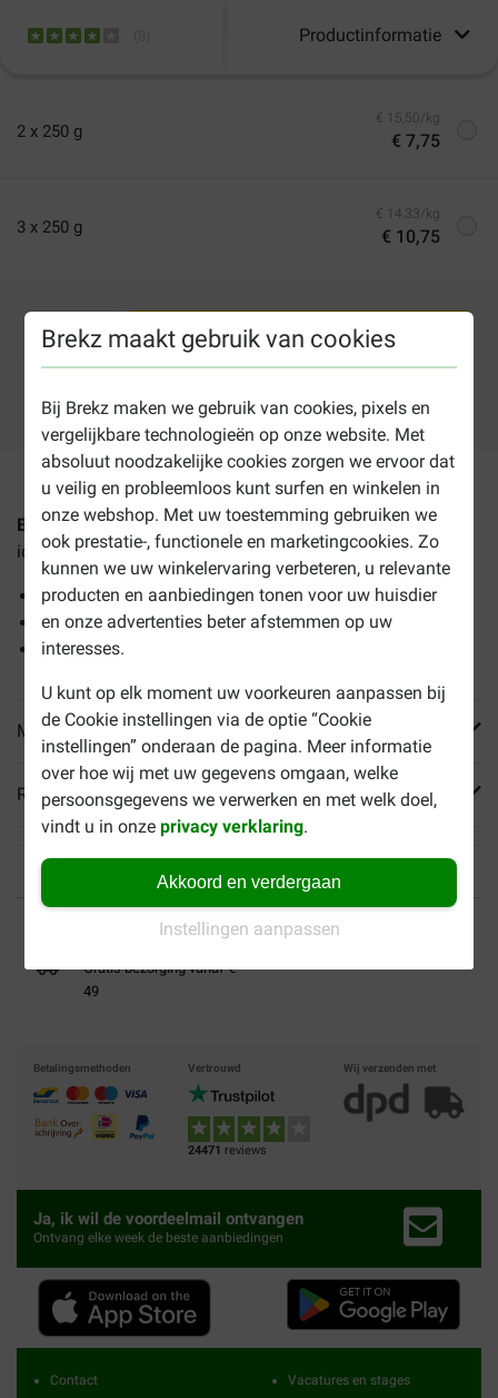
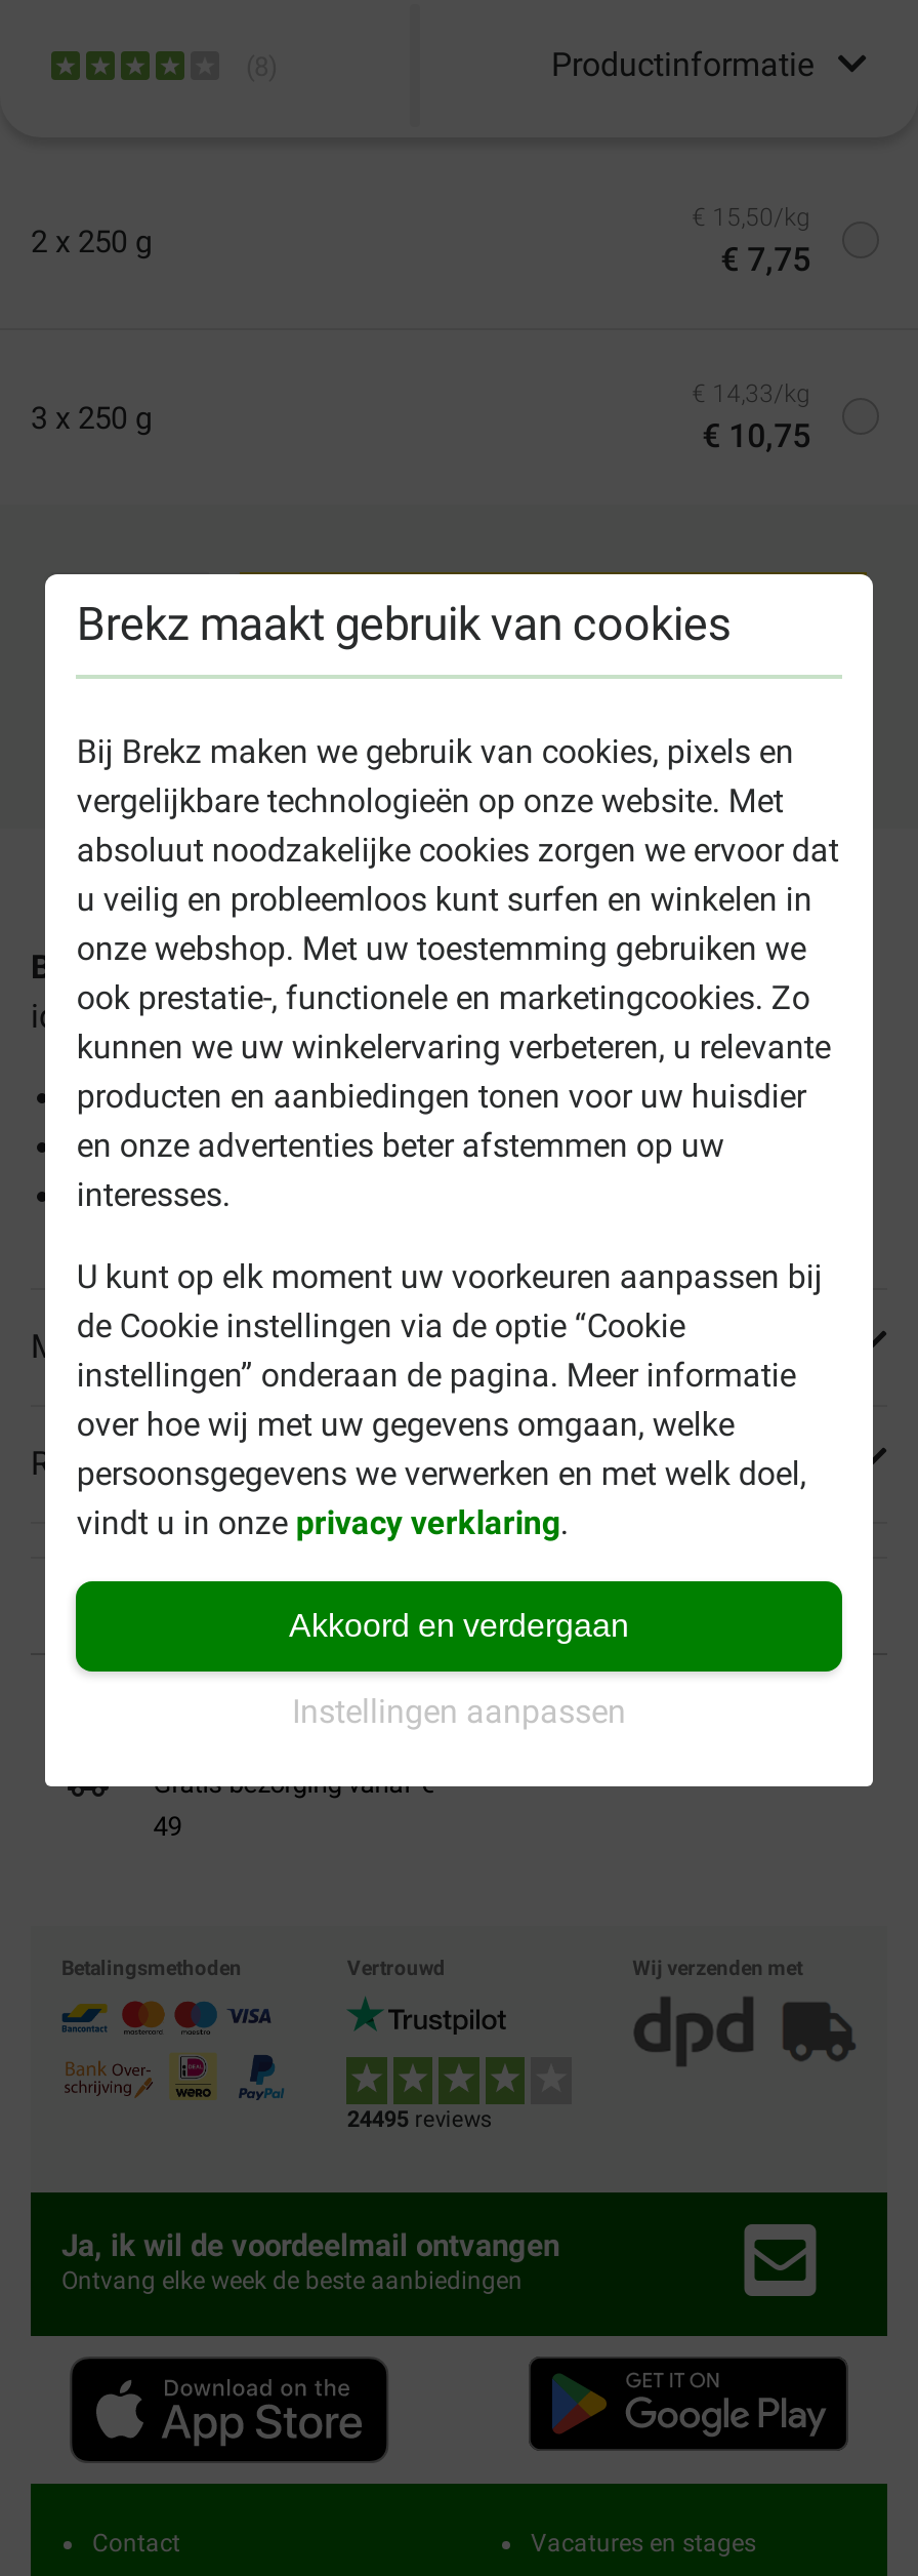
[188,1143,267,1157] 24471reviews -> [347,2106,492,2133] 24495reviews

